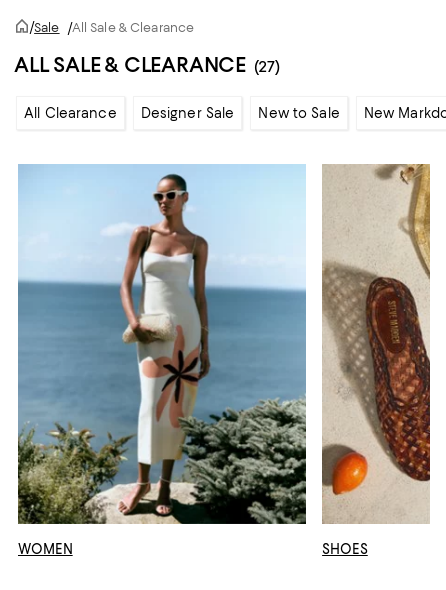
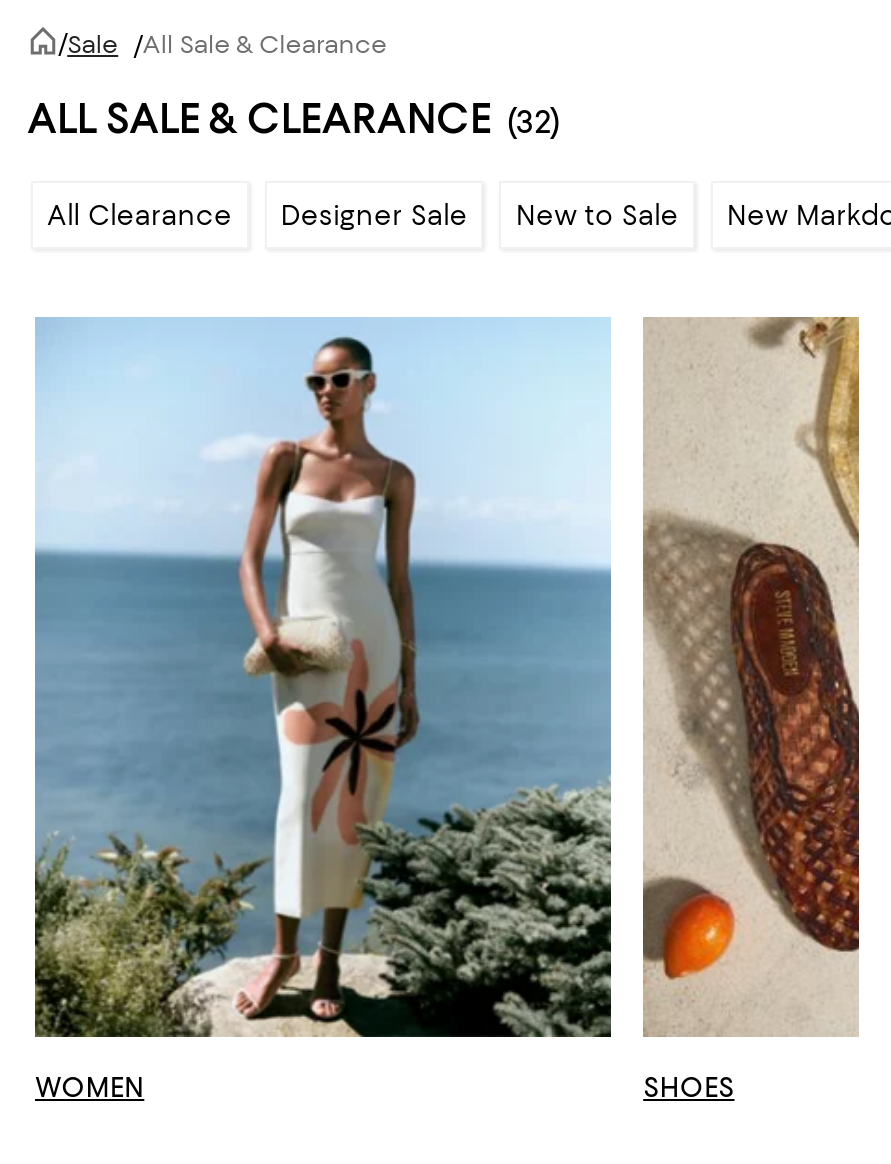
[14,52,281,77] ALL SALE & CLEARANCE (27) -> [27,93,560,143] ALL SALE & CLEARANCE (32)

